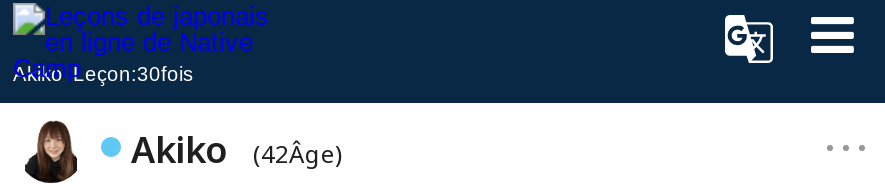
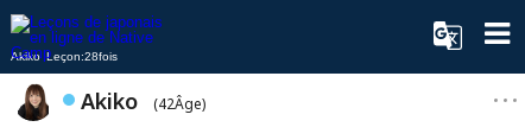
[13,63,193,85] Akiko Leçon:30fois -> [11,50,118,63] Akiko Leçon:28fois

